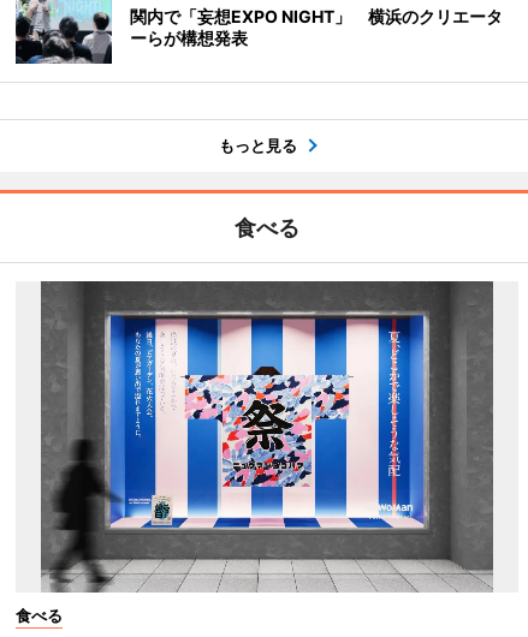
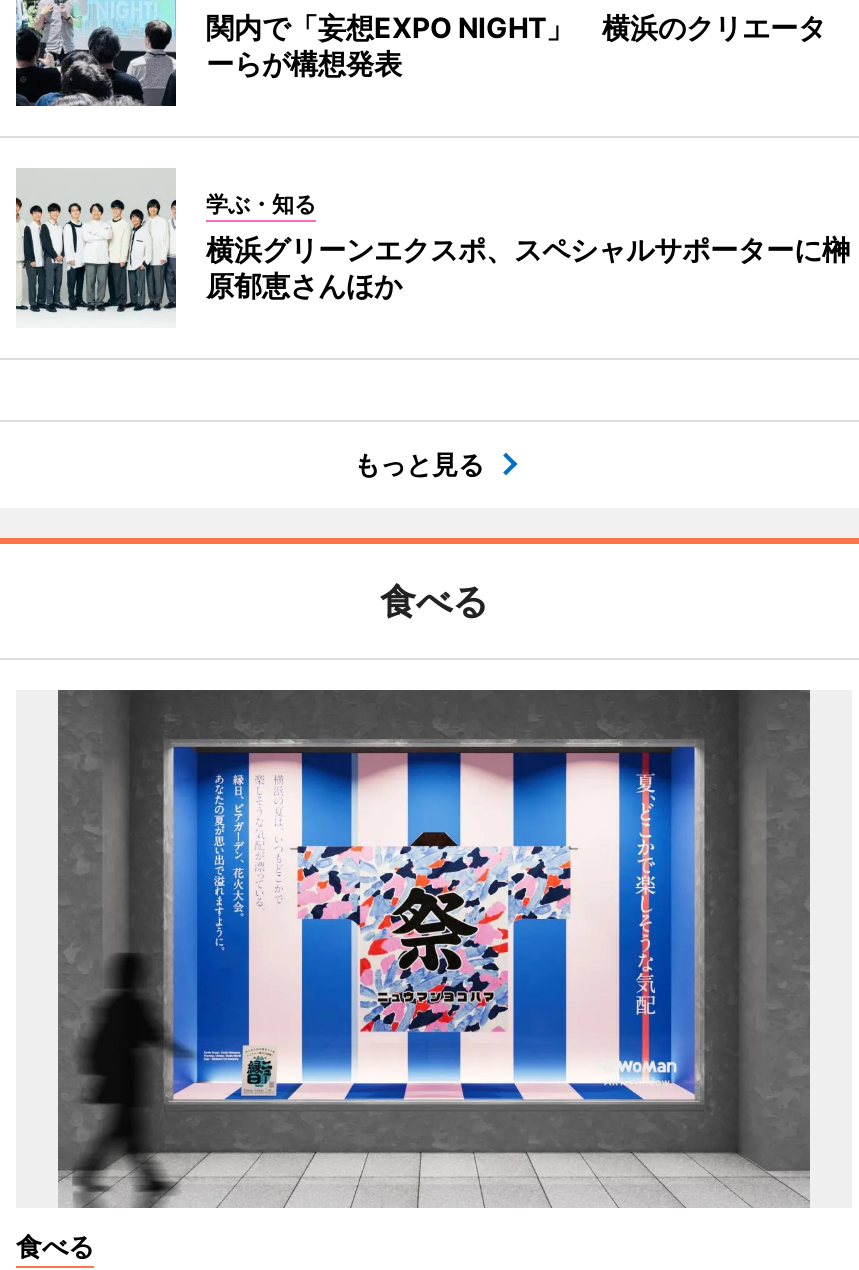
none -> [14,168,850,322] [image] | 学ぶ・知る | 横浜グリーンエクスポ、スペシャルサポーターに榊 | 原郁恵さんほか

